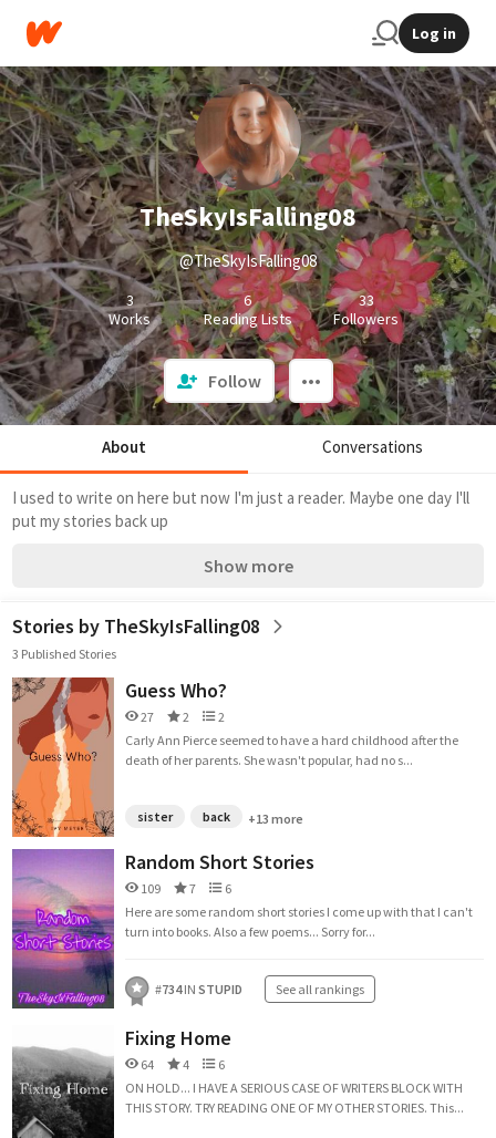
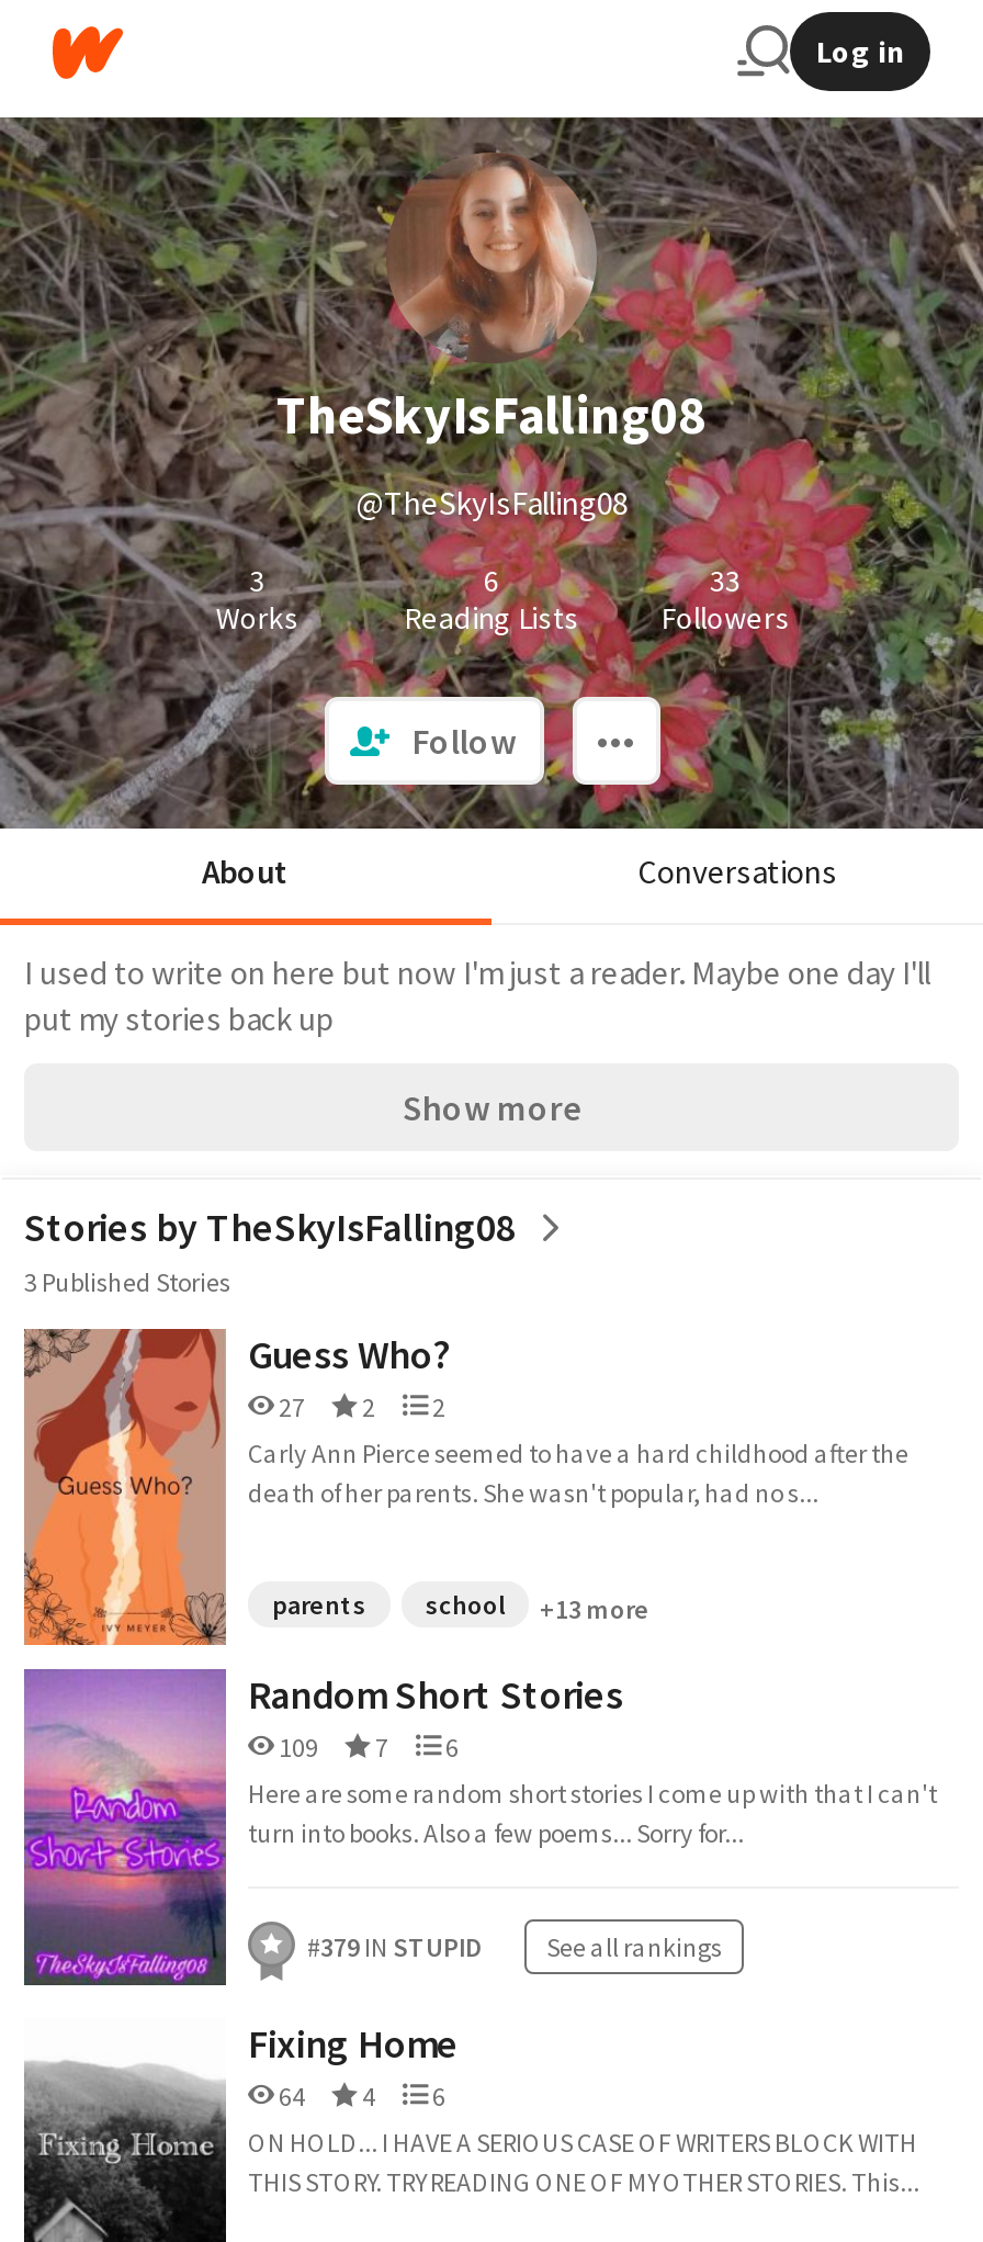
[137,808,230,825] sister | back -> [272,1588,505,1621] parents | school
[155,981,364,997] #734 IN STUPID See all rankings -> [307,1930,722,1963] #379 IN STUPID See all rankings

